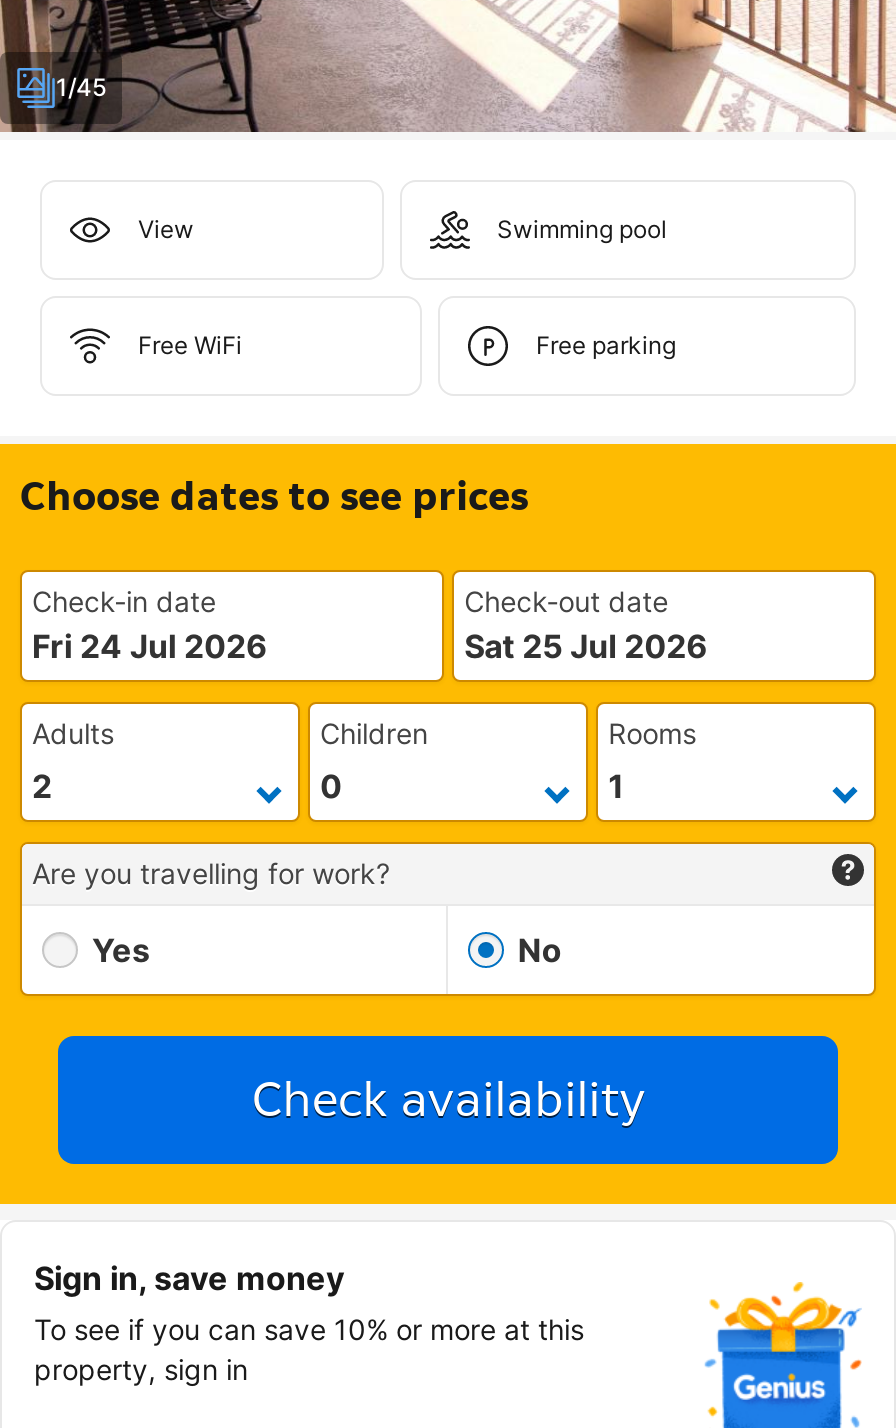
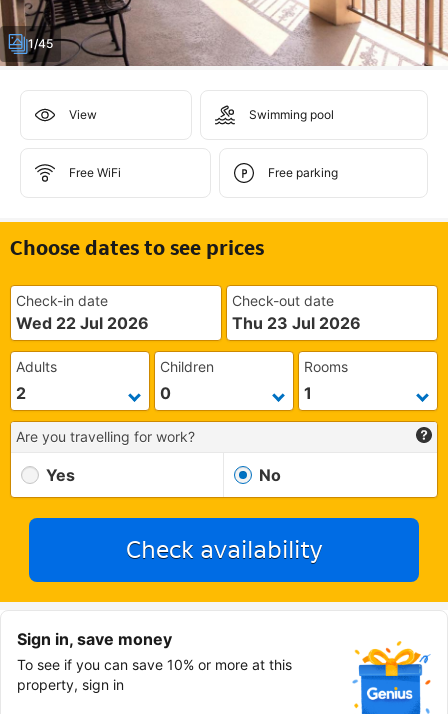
[32,626,268,666] Fri 24 Jul 2026 -> [16,313,149,333] Wed 22 Jul 2026
[464,626,708,666] Sat 25 Jul 2026 -> [232,313,361,333] Thu 23 Jul 2026

